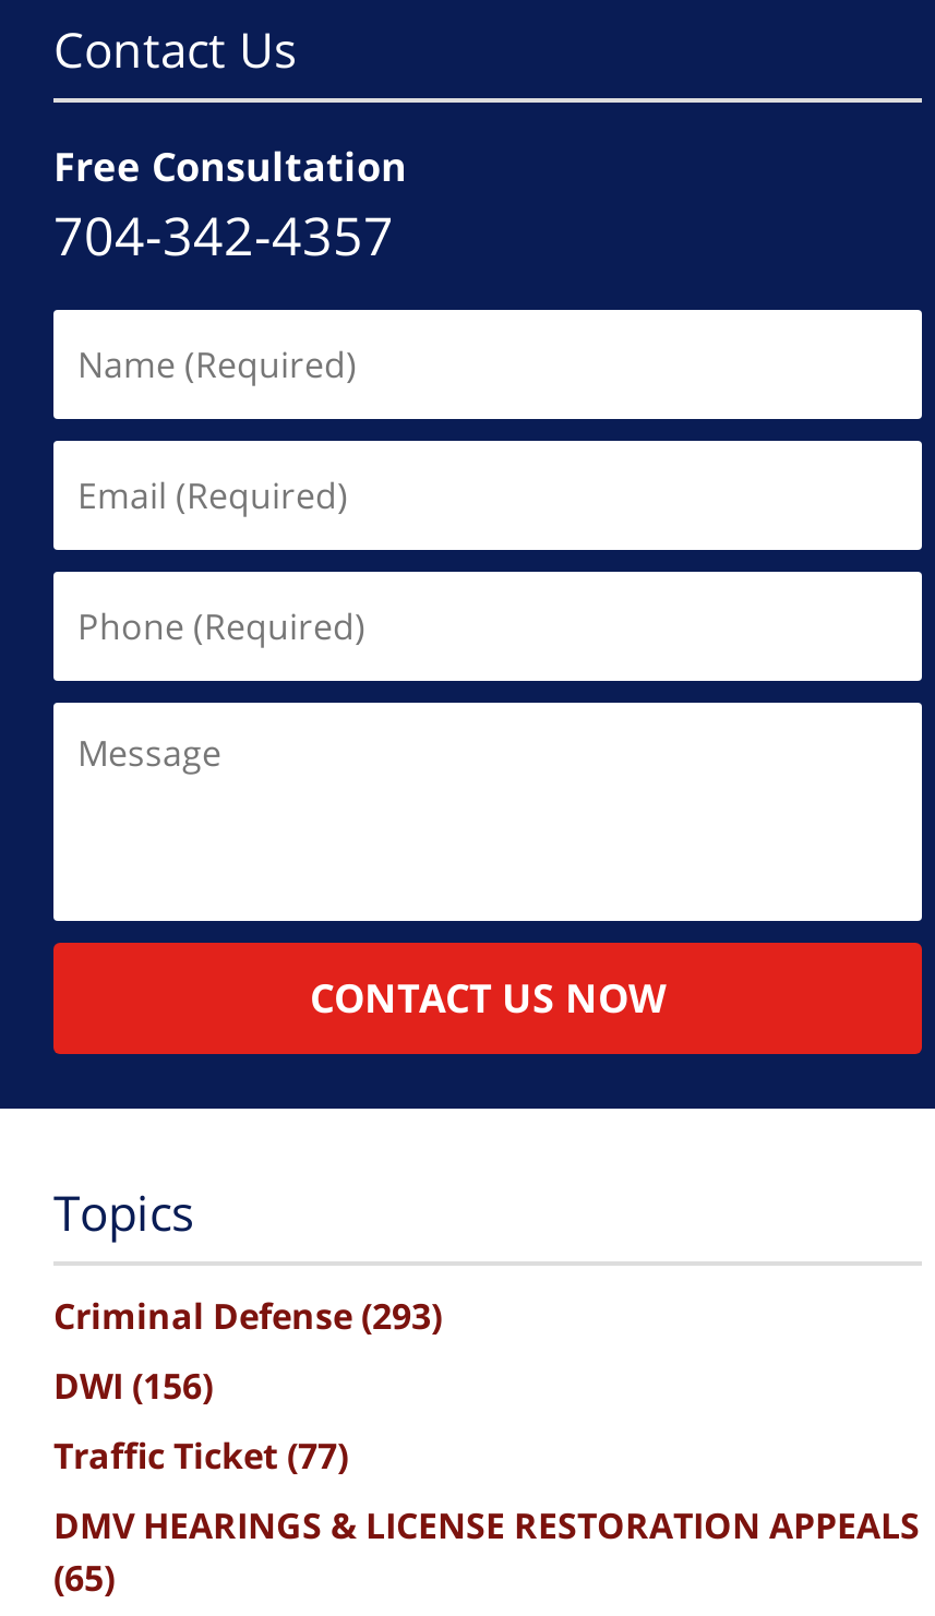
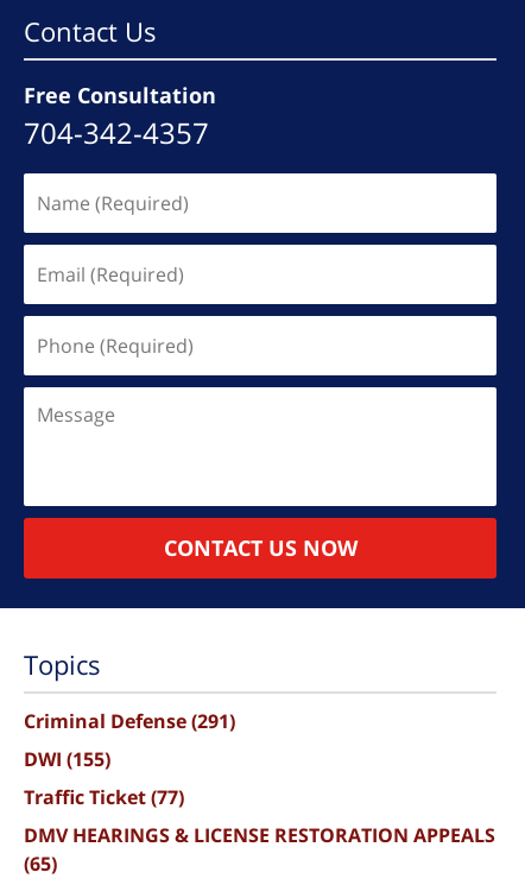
[53,1291,442,1339] Criminal Defense (293) -> [24,708,235,734] Criminal Defense (291)
[53,1361,213,1409] DWI (156) -> [24,746,110,772] DWI (155)

